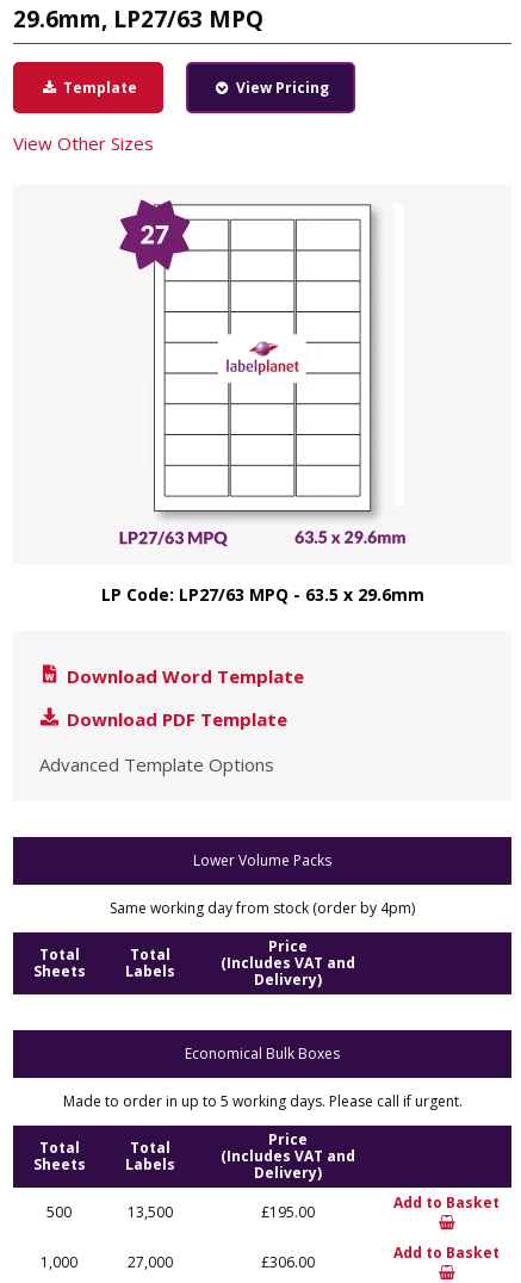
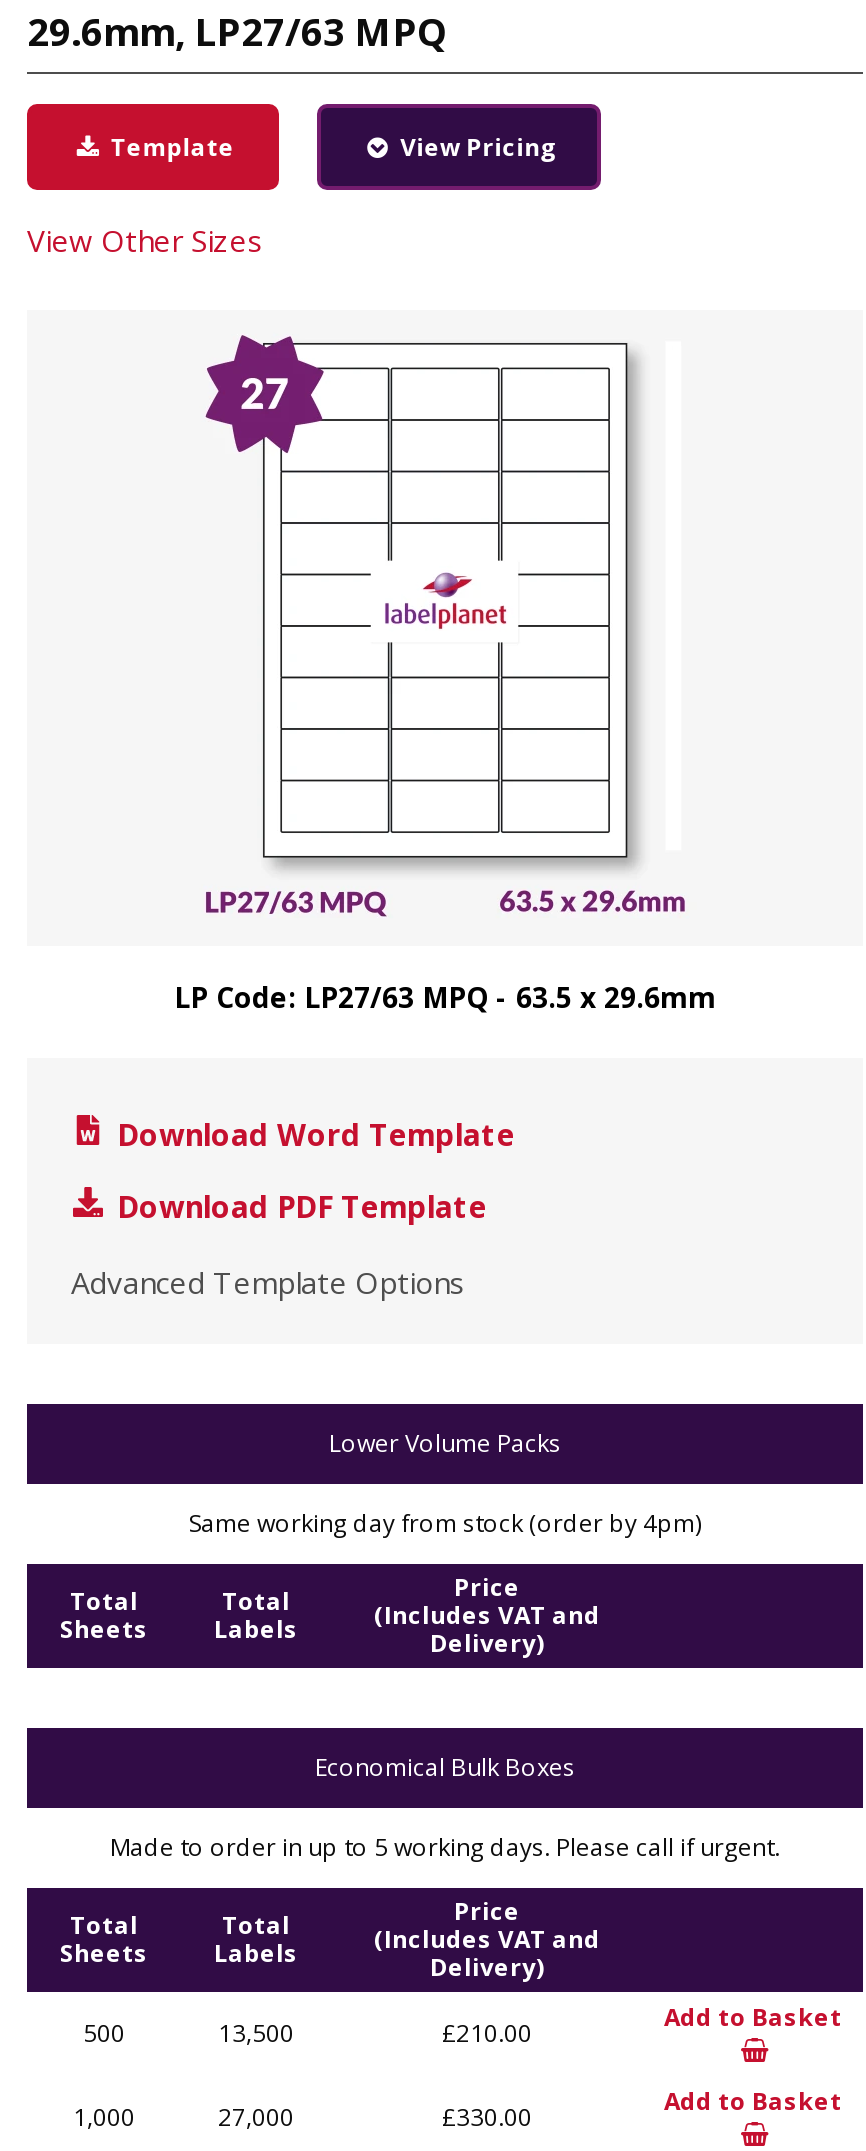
[260,1202,314,1222] £195.00 -> [442,2016,532,2050] £210.00
[260,1252,314,1272] £306.00 -> [442,2100,532,2134] £330.00

